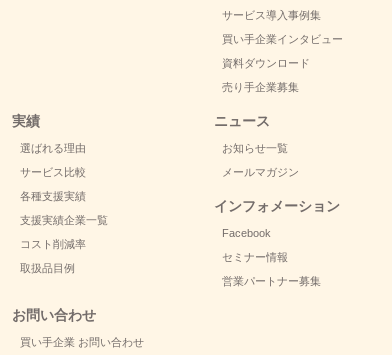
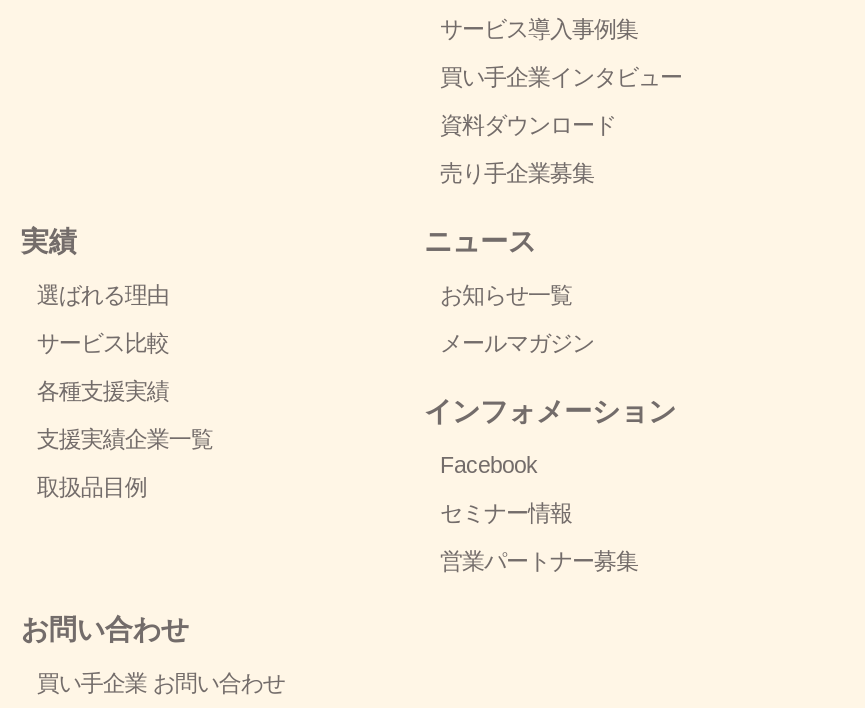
[20,238,86,250] コスト削減率 -> none
moved [20,262,75,274] -> [37,474,147,498]: 取扱品目例

